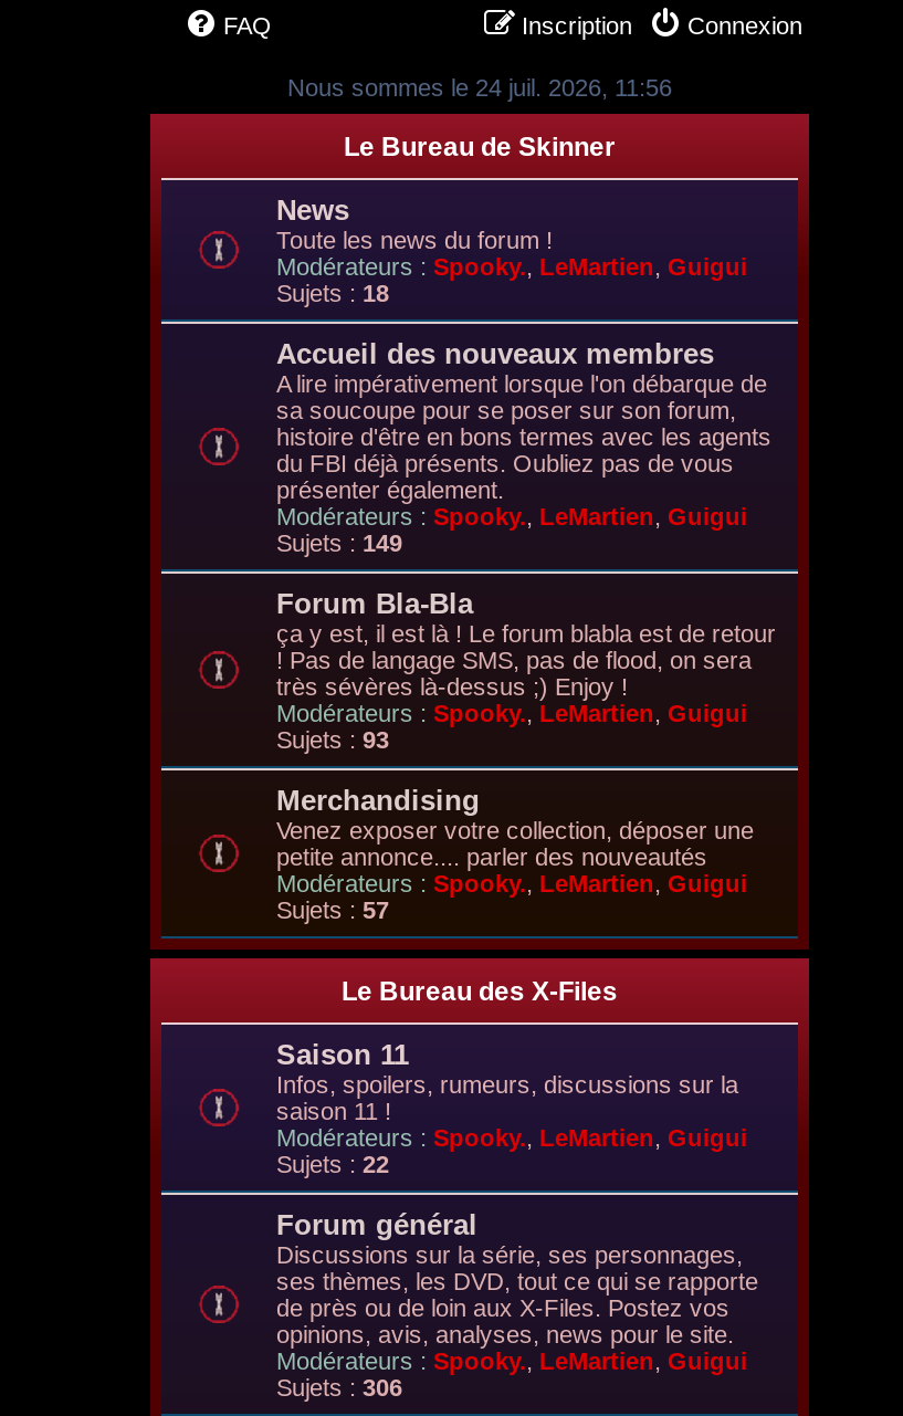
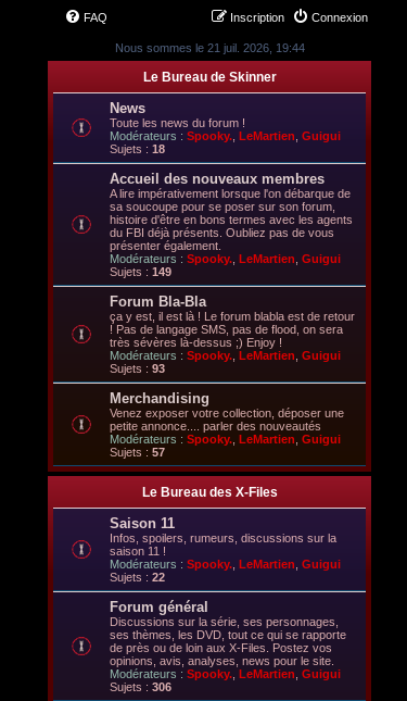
[287,74,672,101] Nous sommes le 24 juil. 2026, 11:56 -> [115,41,304,54] Nous sommes le 21 juil. 2026, 19:44

